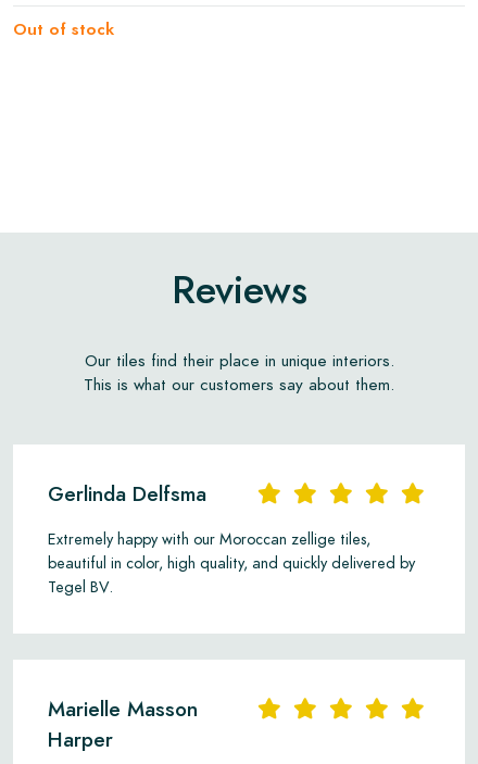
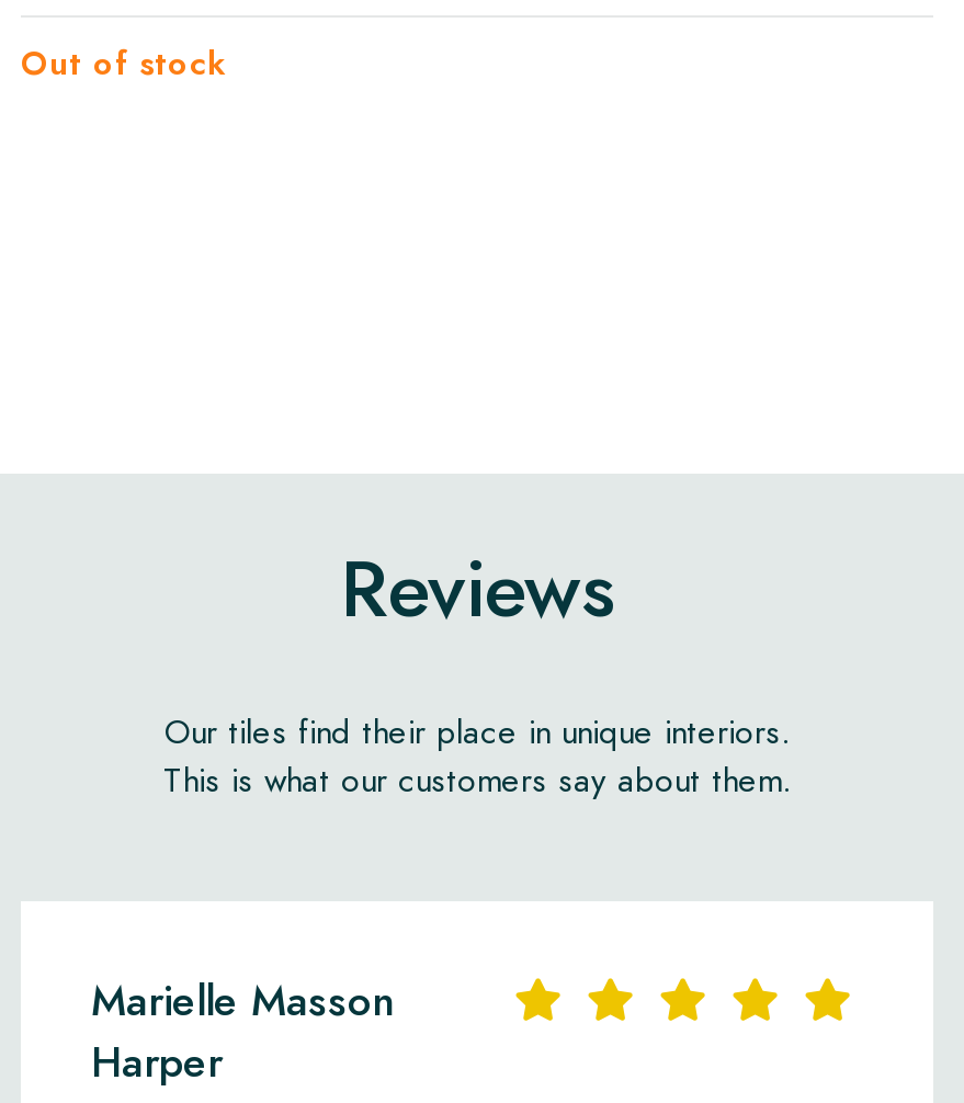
[48,479,415,598] Gerlinda Delfsma | Extremely happy with our Moroccan zellige tiles, | beautiful in color, high quality, and quickly delivered by | Tegel BV. -> none

